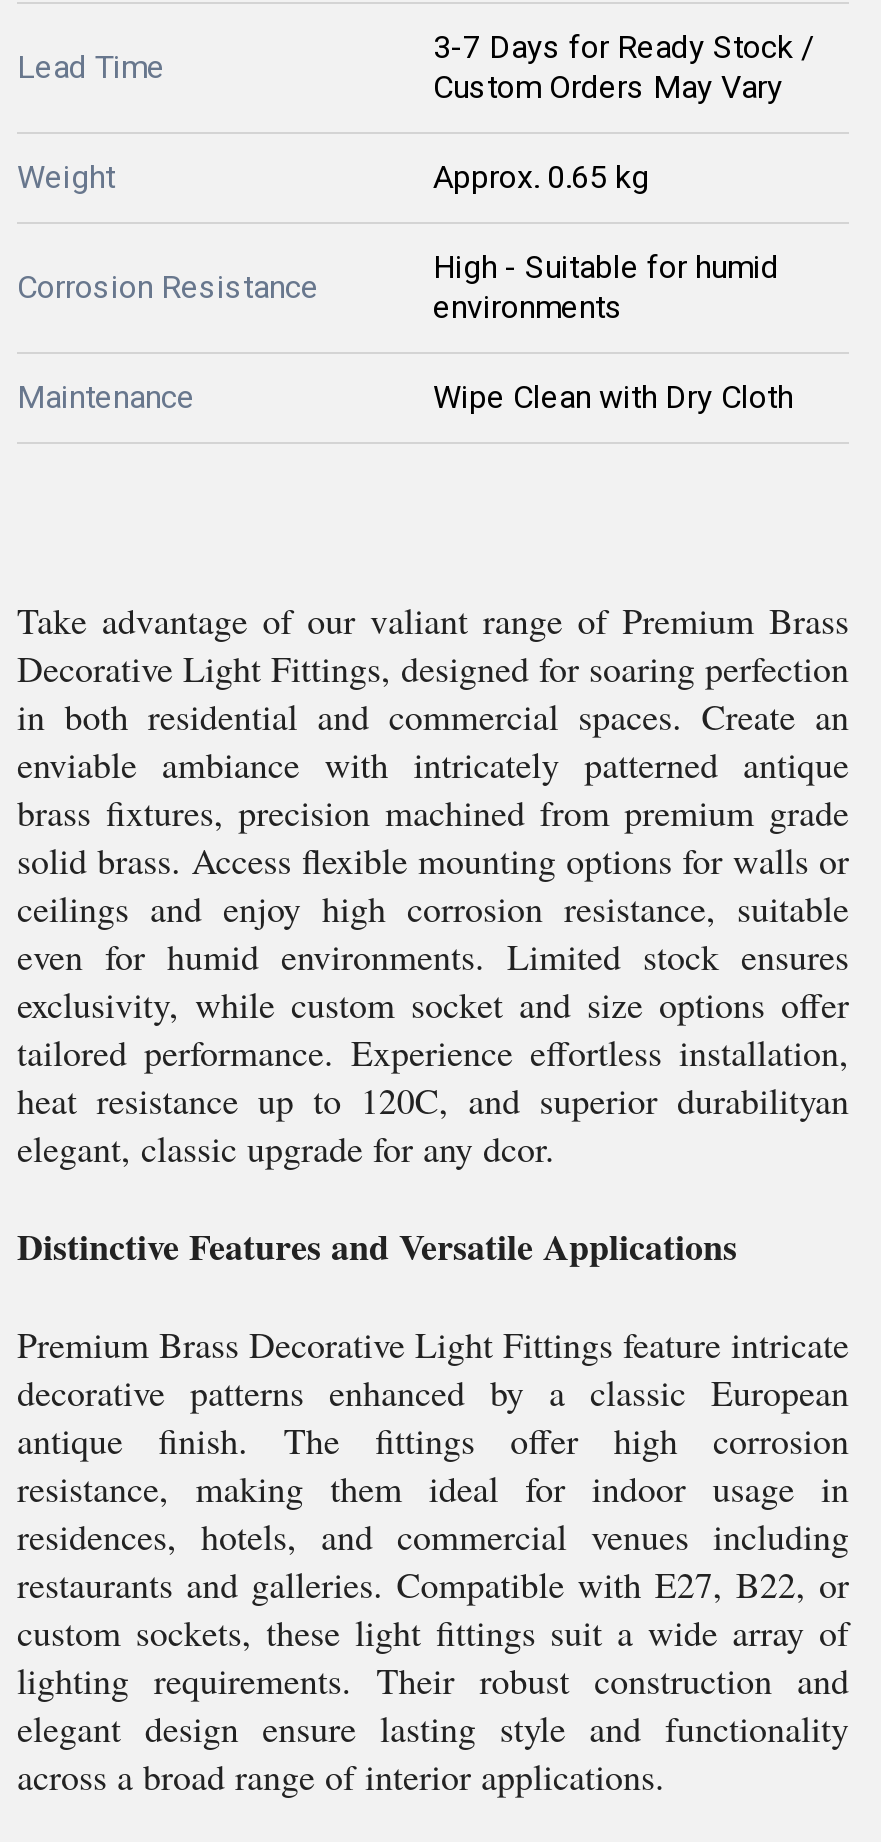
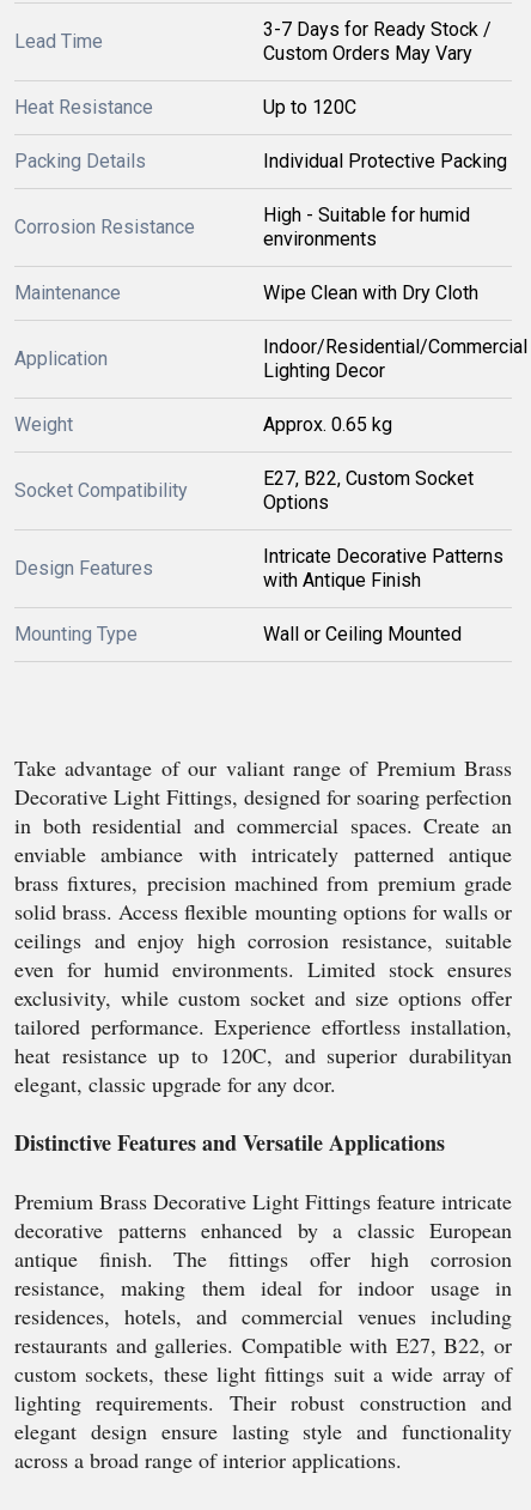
none -> [14,96,507,172] Heat Resistance | Up to 120C | Packing Details | Individual Protective Packing
moved [17,158,649,196] -> [14,413,392,436]: Weight | Approx. 0.65 kg
none -> [14,347,108,370] Application
none -> [14,335,527,502] Indoor/Residential/Commercial | Lighting Decor | Socket Compatibility
none -> [14,467,474,580] E27, B22, Custom Socket | Options | Design Features
none -> [14,545,503,645] Intricate Decorative Patterns | with Antique Finish | Mounting Type | Wall or Ceiling Mounted

